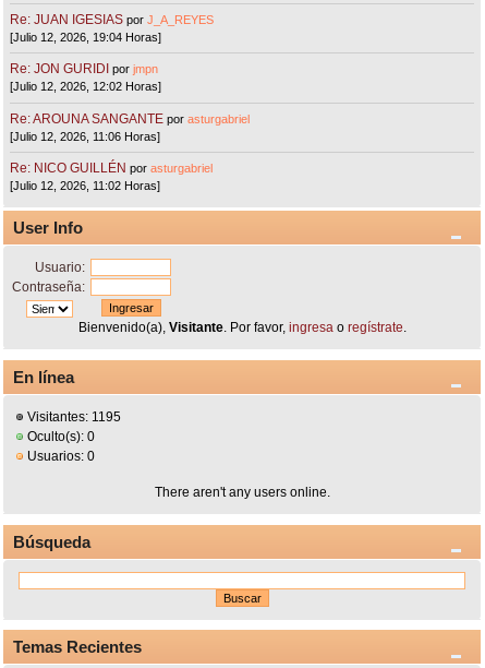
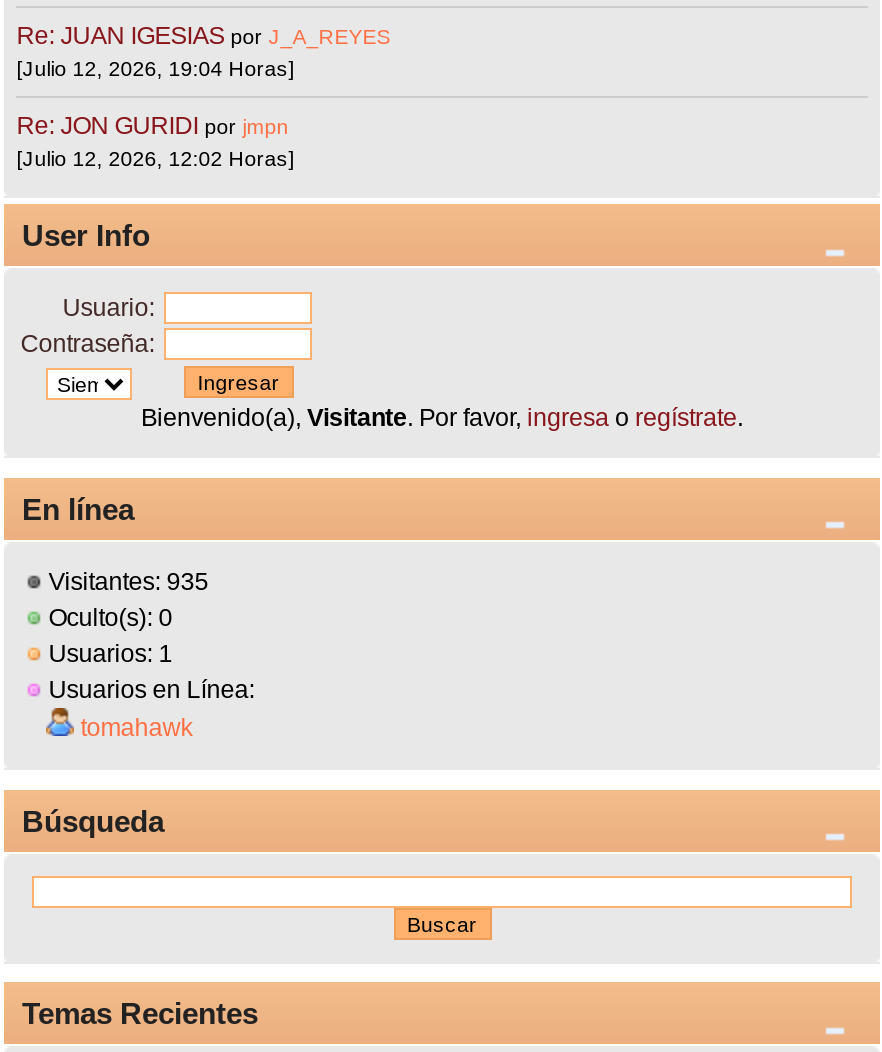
[10,111,250,192] Re: AROUNA SANGANTE por asturgabriel | [Julio 12, 2026, 11:06 Horas] | Re: NICO GUILLÉN por asturgabriel | [Julio 12, 2026, 11:02 Horas] -> none
[24,409,121,425] Visitantes: 1195 -> [42,568,208,596] Visitantes: 935
[24,449,330,500] Usuarios: 0 | There aren't any users online. -> [42,640,254,742] Usuarios: 1 | Usuarios en Línea: | tomahawk

